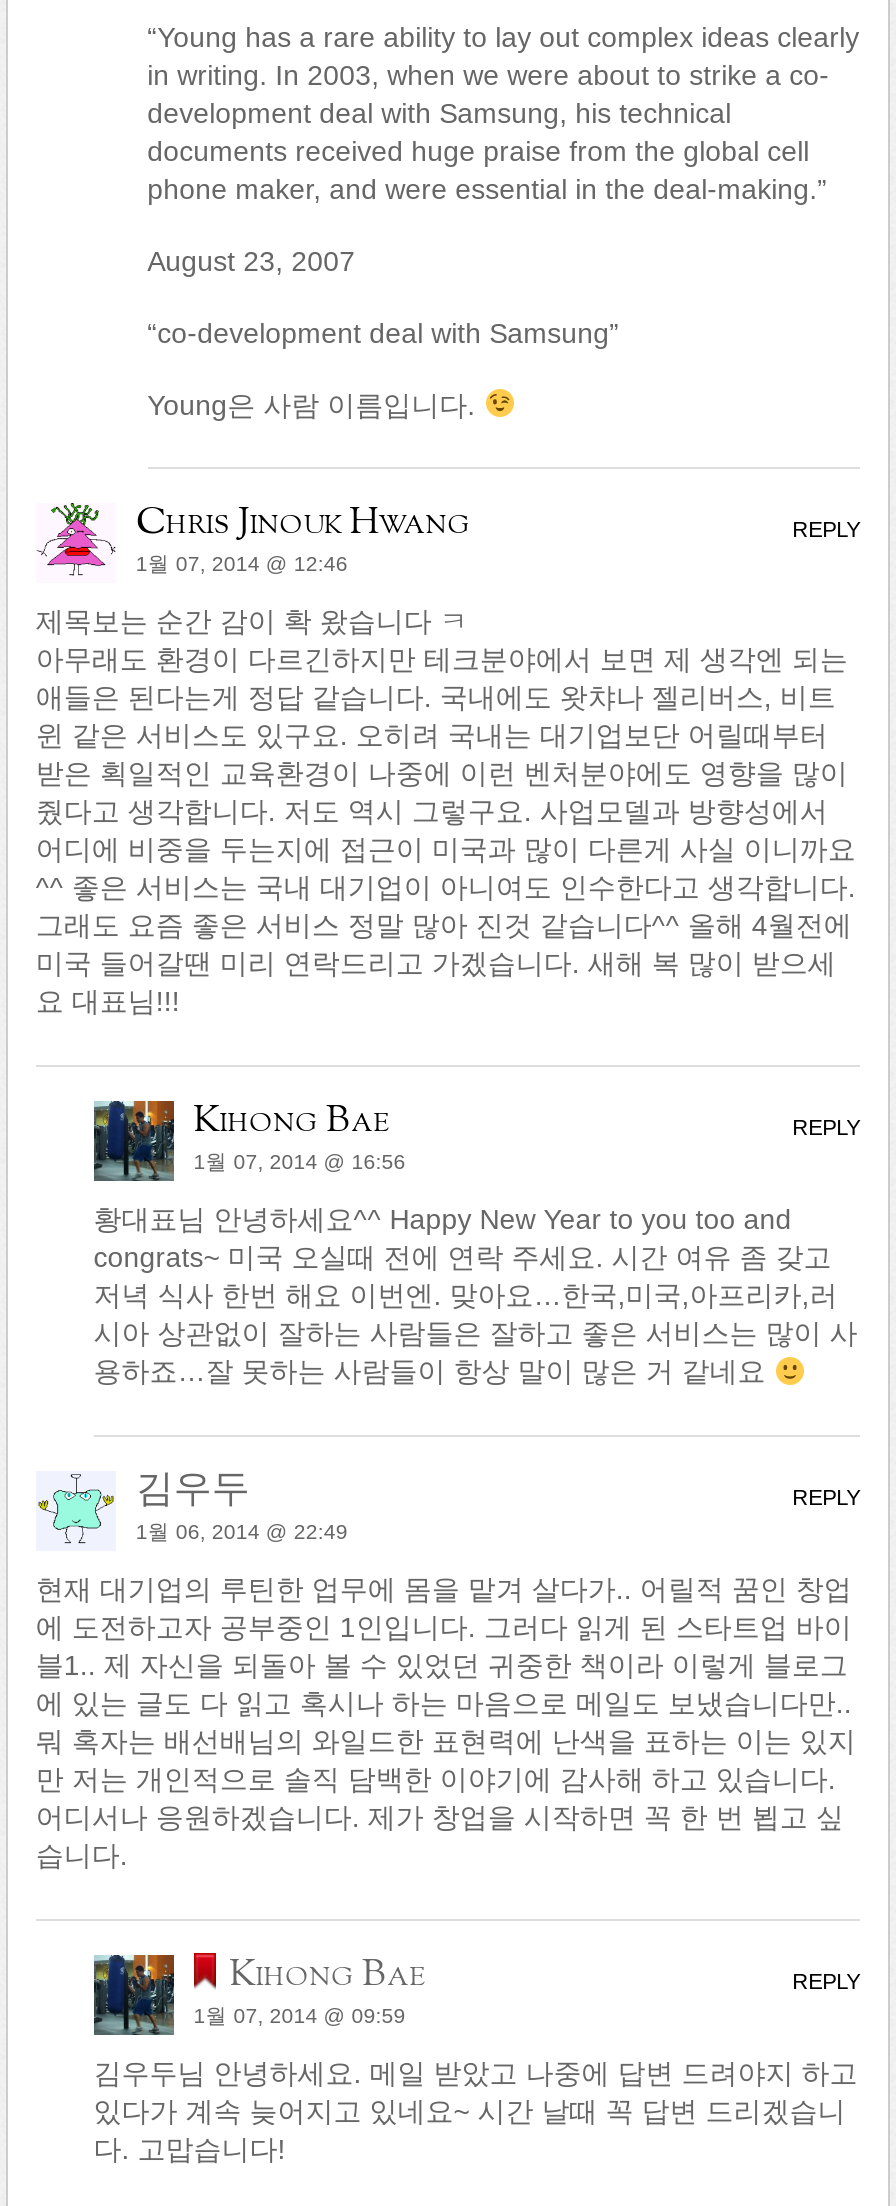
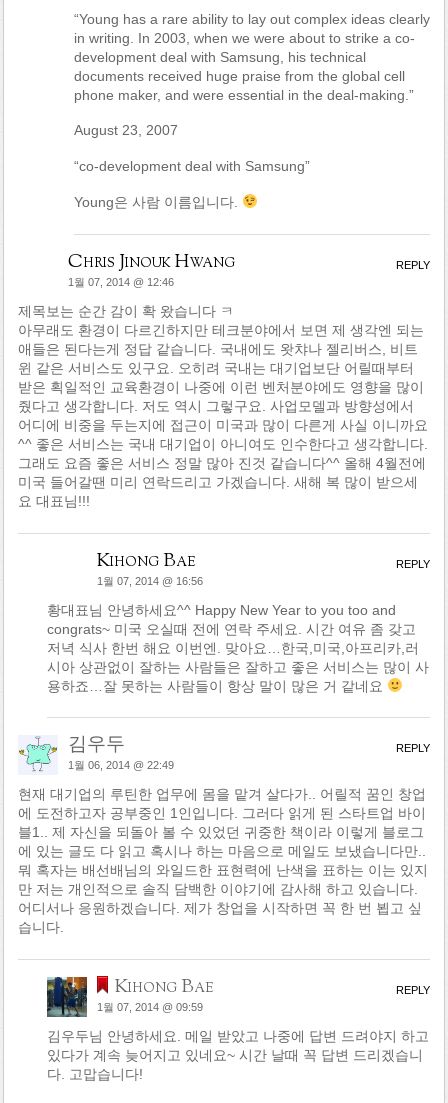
[36,500,116,578] [image] -> none
[92,1098,176,1184] [image] -> none

